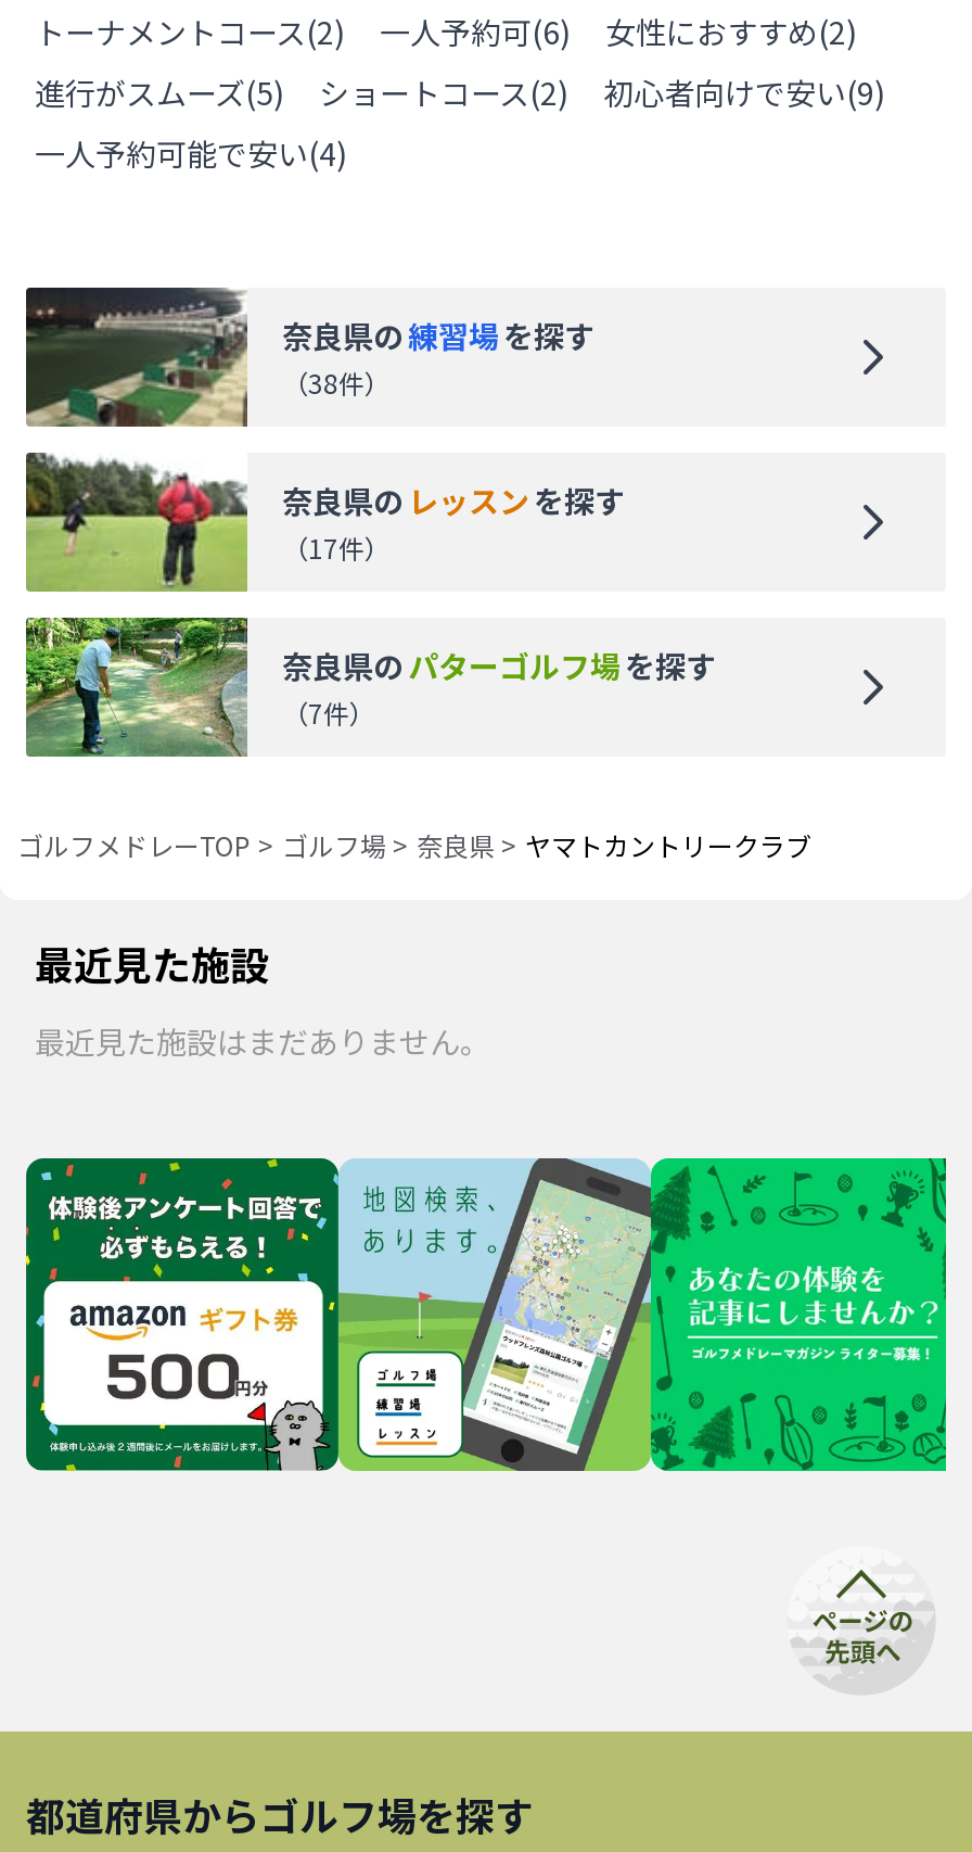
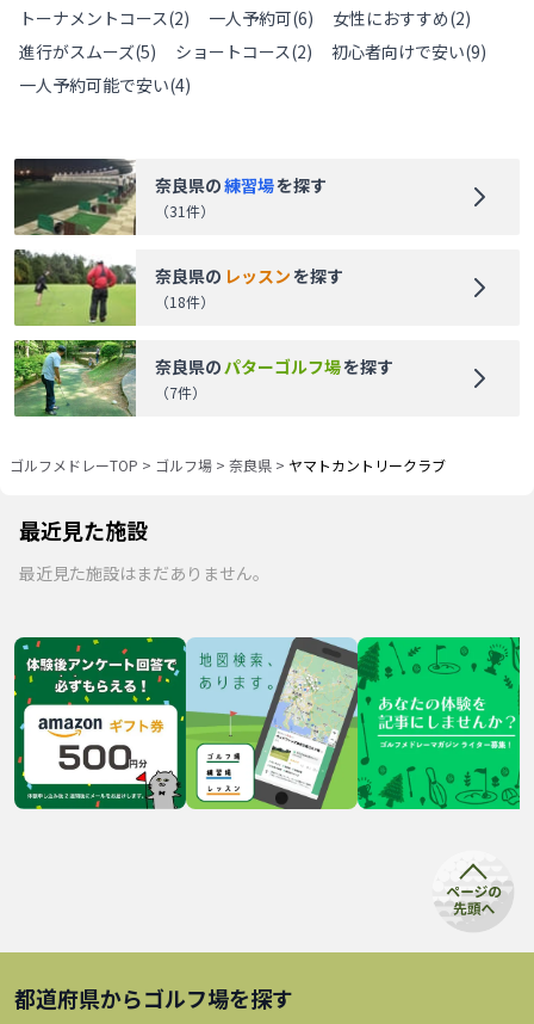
[282,364,391,401] （38件） -> [155,201,215,221] （31件）
[282,529,391,566] （17件） -> [155,291,215,311] （18件）

